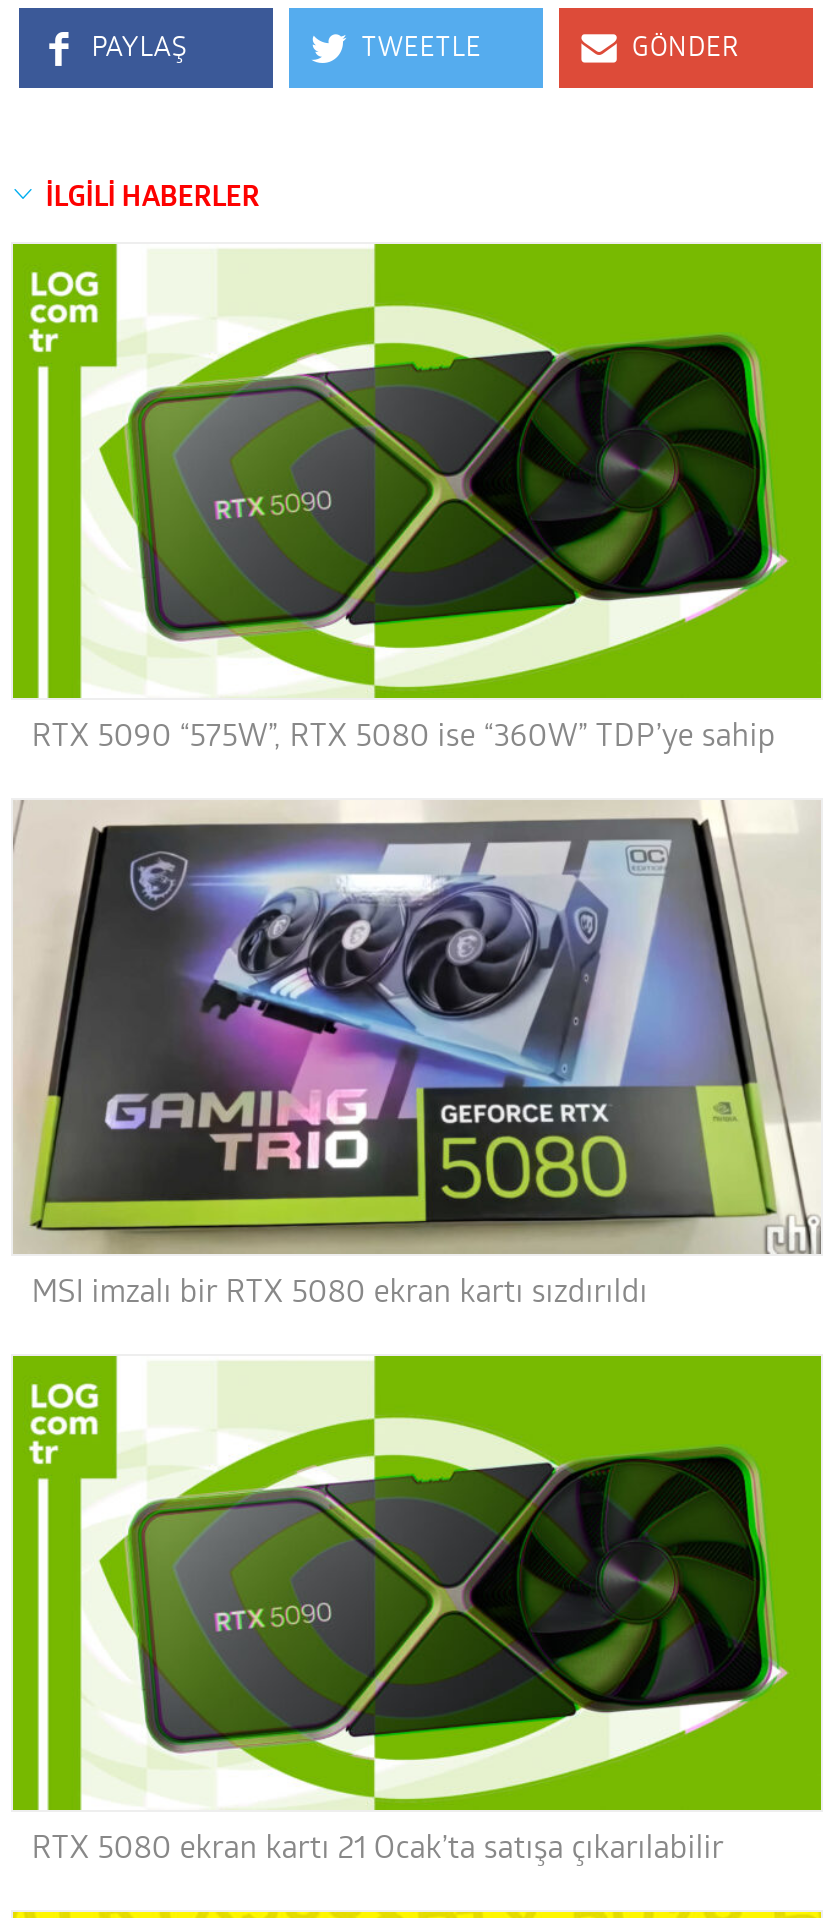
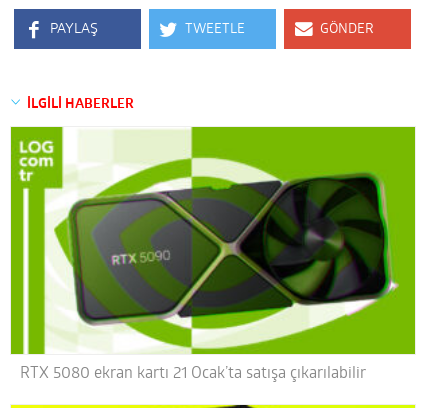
[31,723,775,755] RTX 5090 “575W”, RTX 5080 ise “360W” TDP’ye sahip -> none
[11,800,823,1310] [image] | MSI imzalı bir RTX 5080 ekran kartı sızdırıldı -> none

